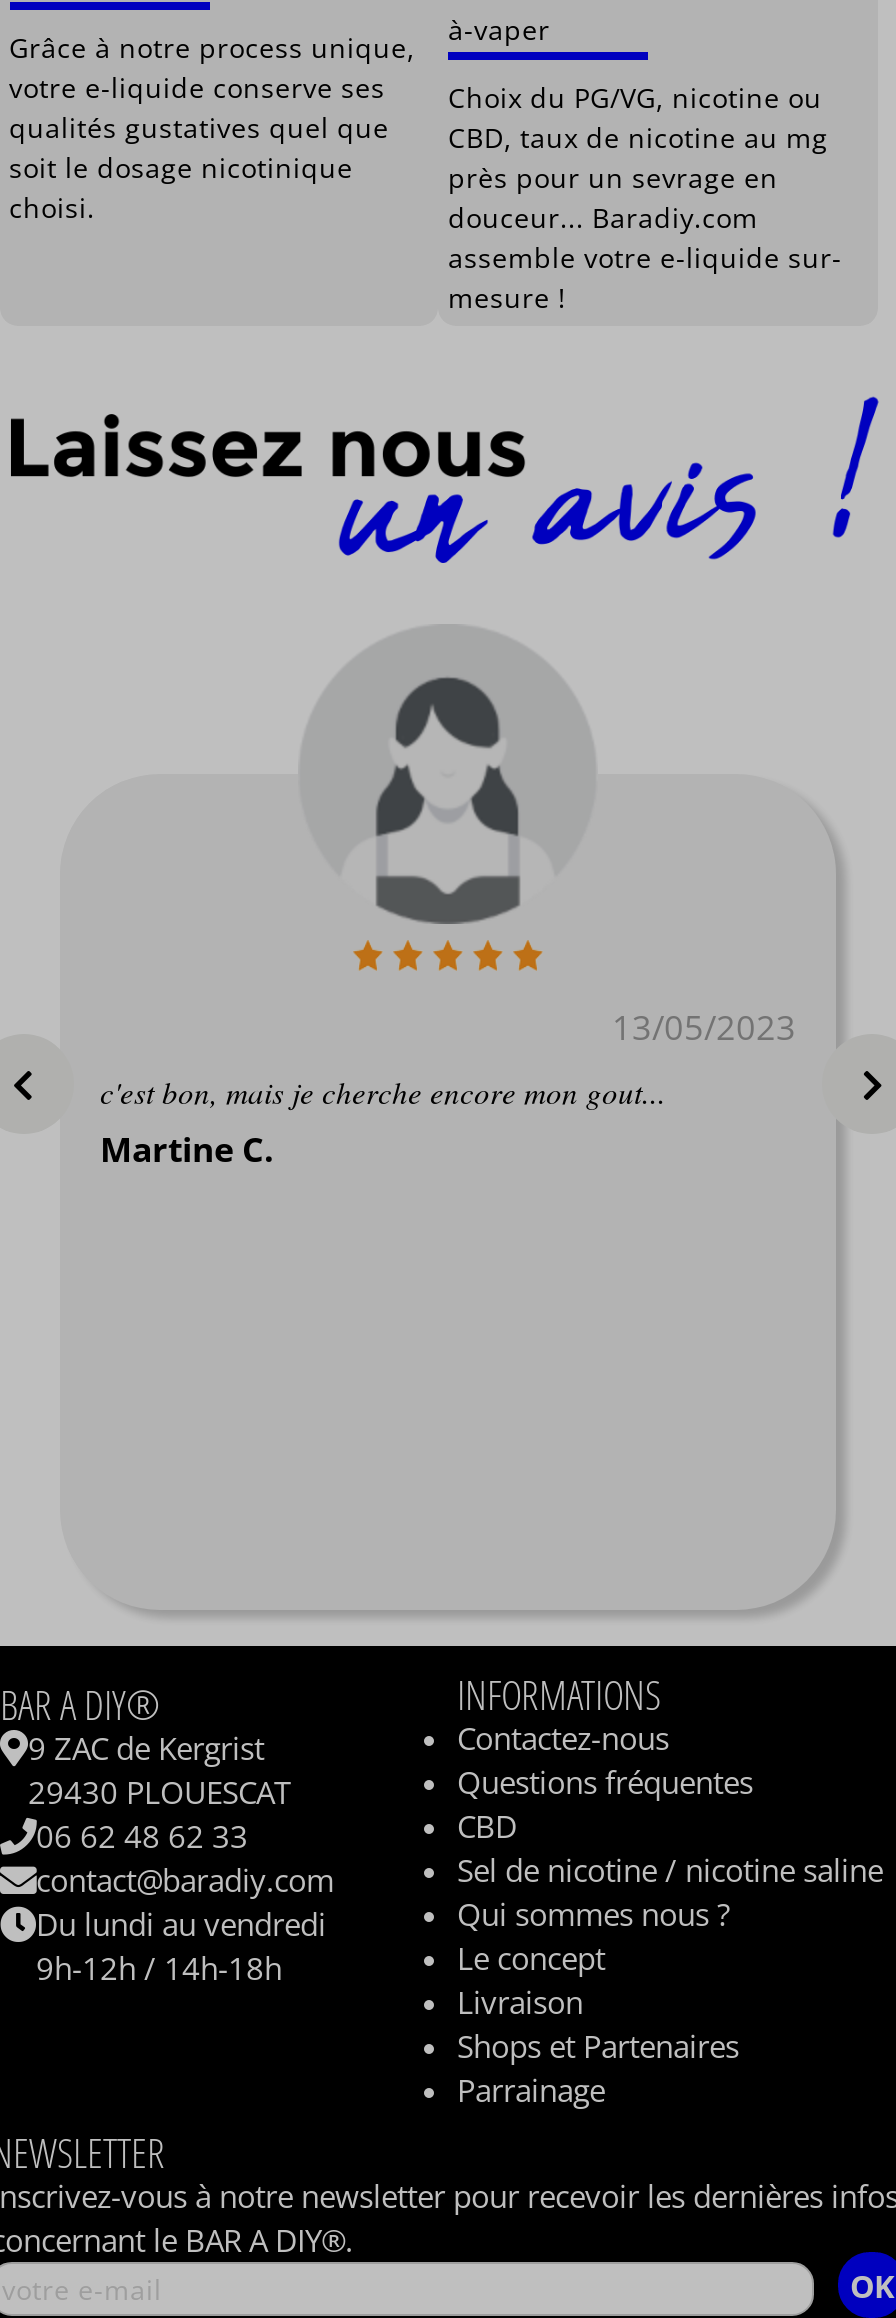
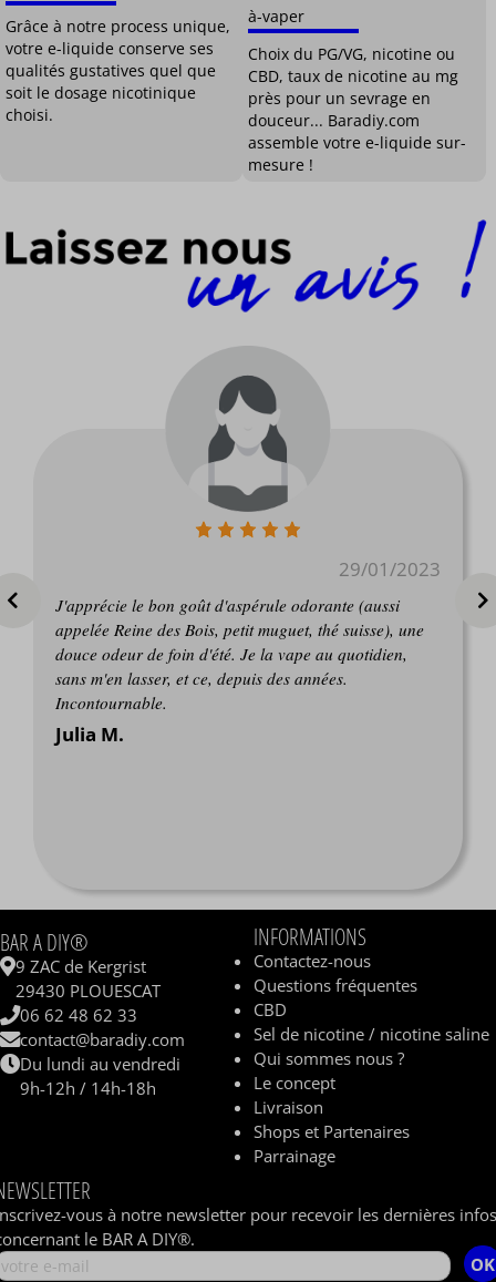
[612,1004,796,1050] 13/05/2023 -> [339,556,441,582] 29/01/2023
[100,1072,666,1171] c'est bon, mais je cherche encore mon gout... | Martine C. -> [55,594,424,746] J'apprécie le bon goût d'aspérule odorante (aussi | appelée Reine des Bois, petit muguet, thé suisse), une | douce odeur de foin d'été. Je la vape au quotidien, | sans m'en lasser, et ce, depuis des années. | Incontournable. | Julia M.

